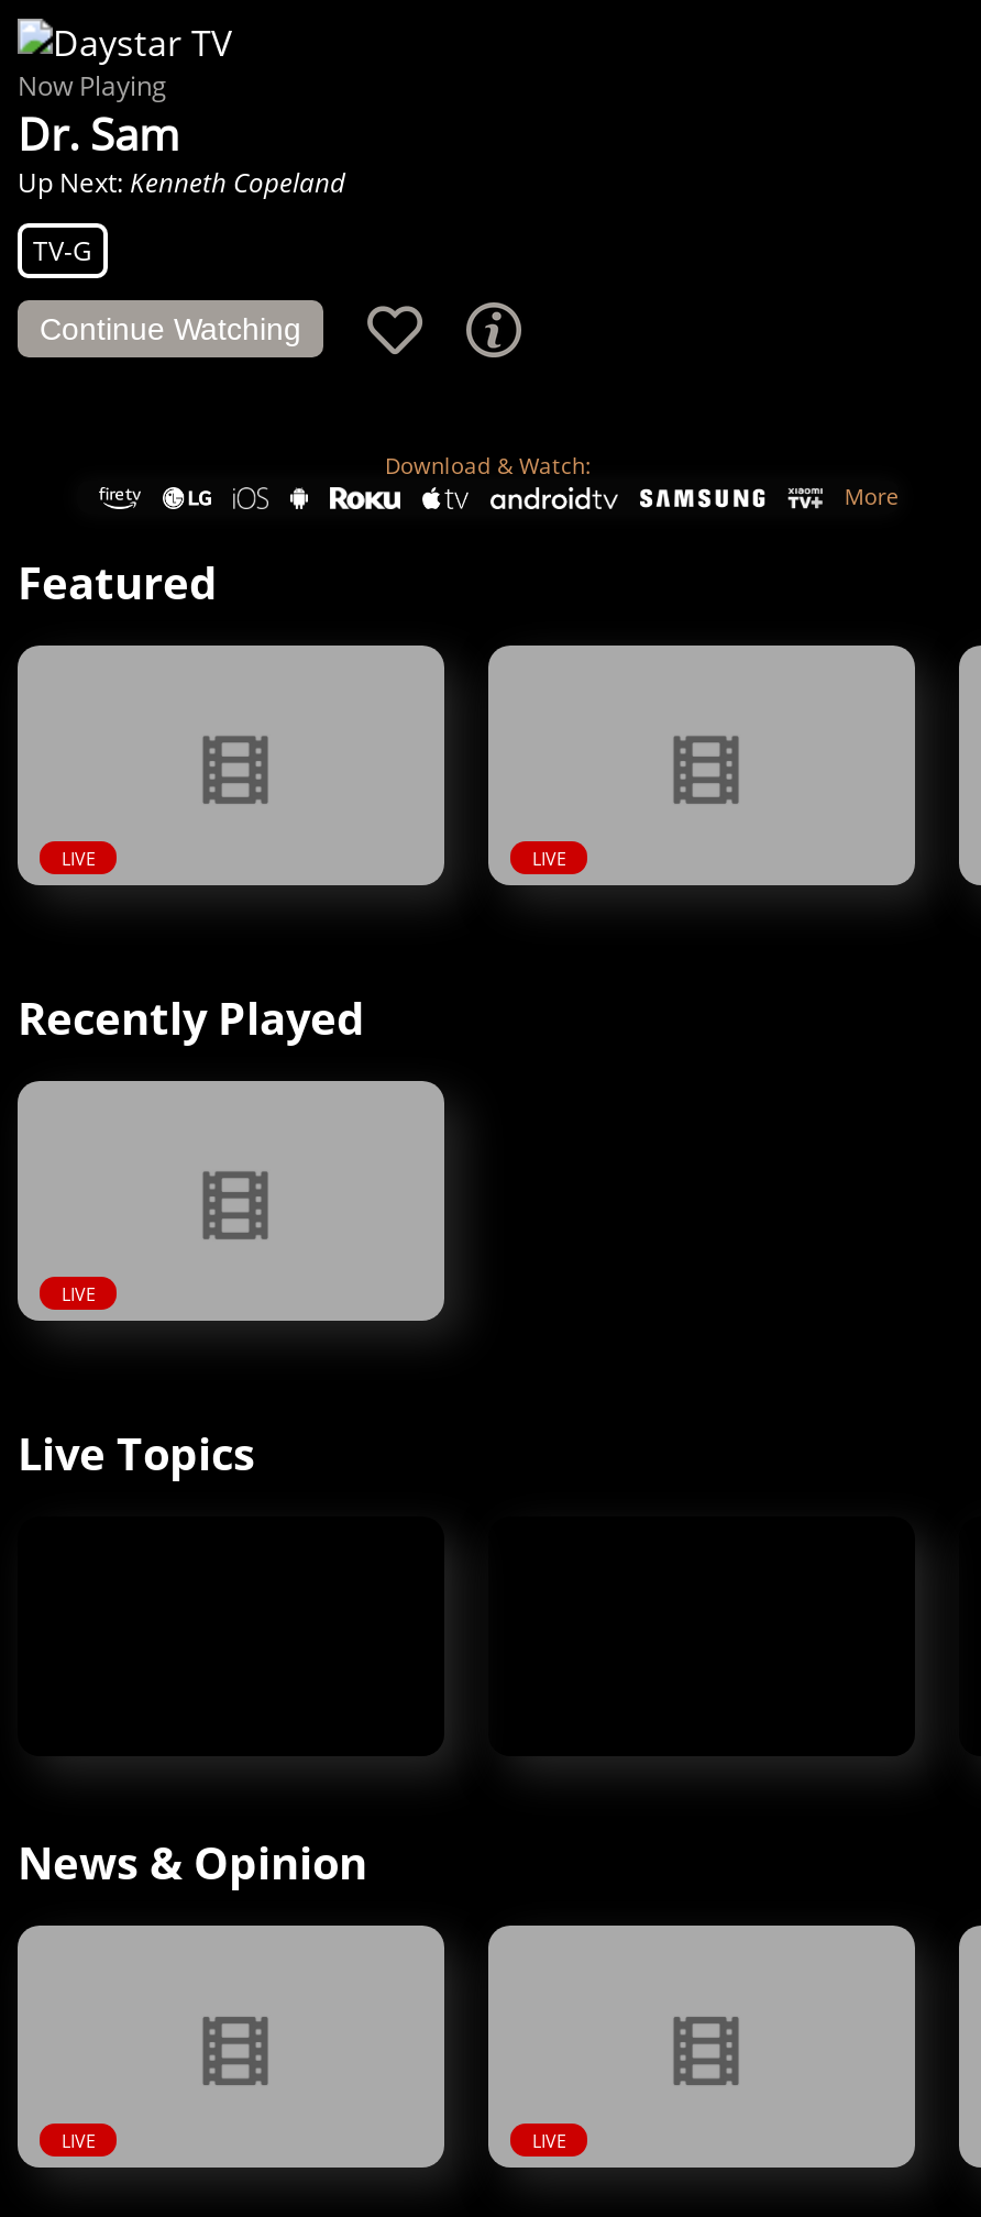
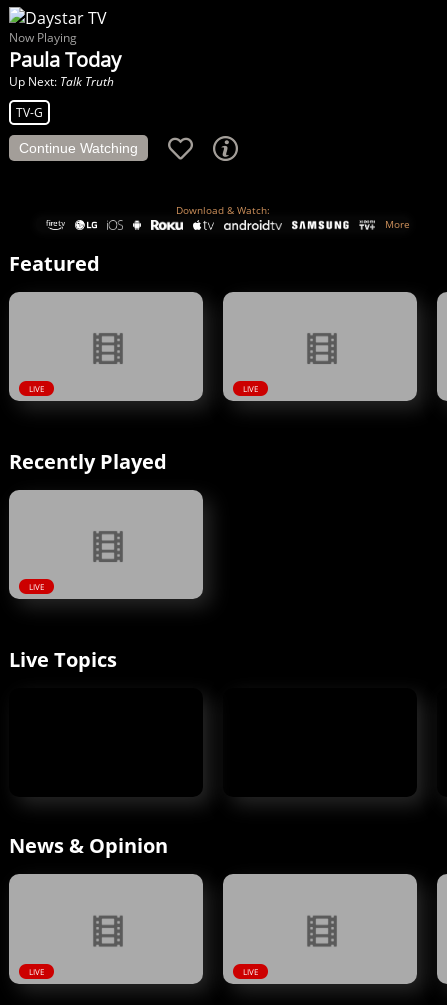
[18,104,345,201] Dr. Sam | Up Next: Kenneth Copeland -> [9,46,121,90] Paula Today | Up Next: Talk Truth

